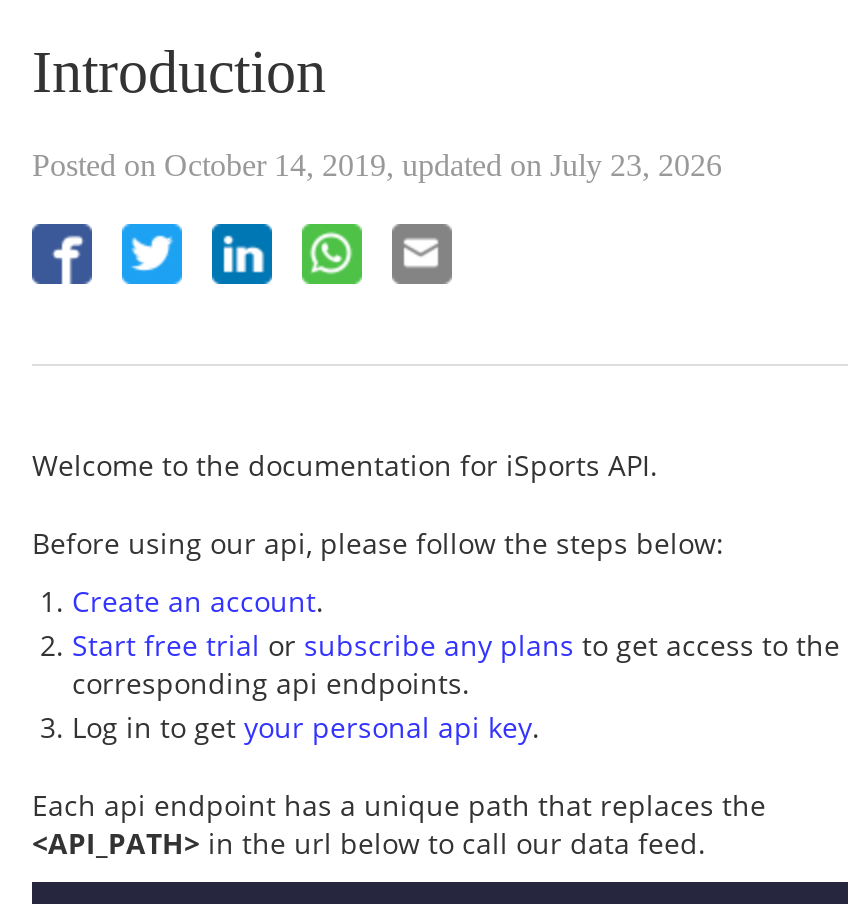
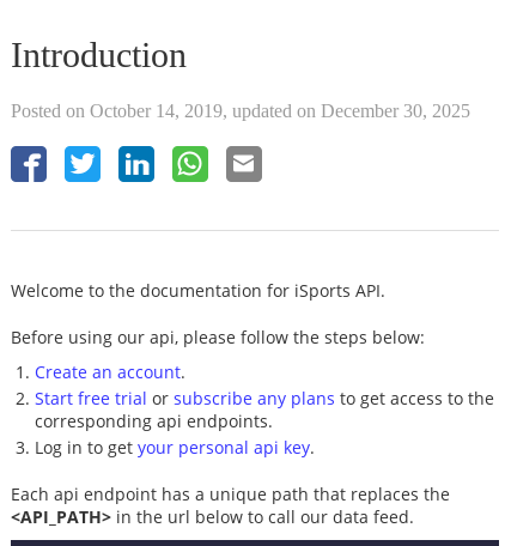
[32,148,722,182] Posted on October 14, 2019, updated on July 23, 2026 -> [11,101,470,121] Posted on October 14, 2019, updated on December 30, 2025

